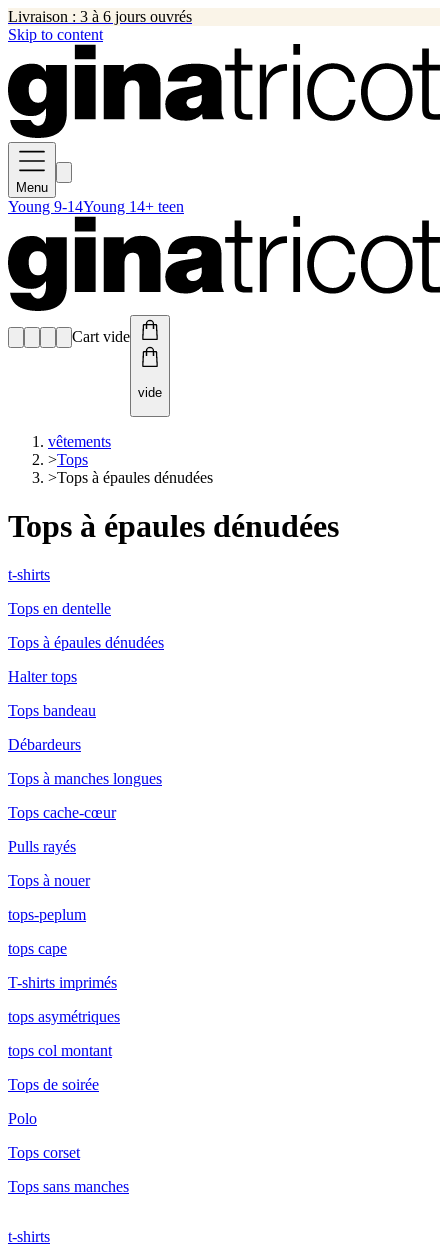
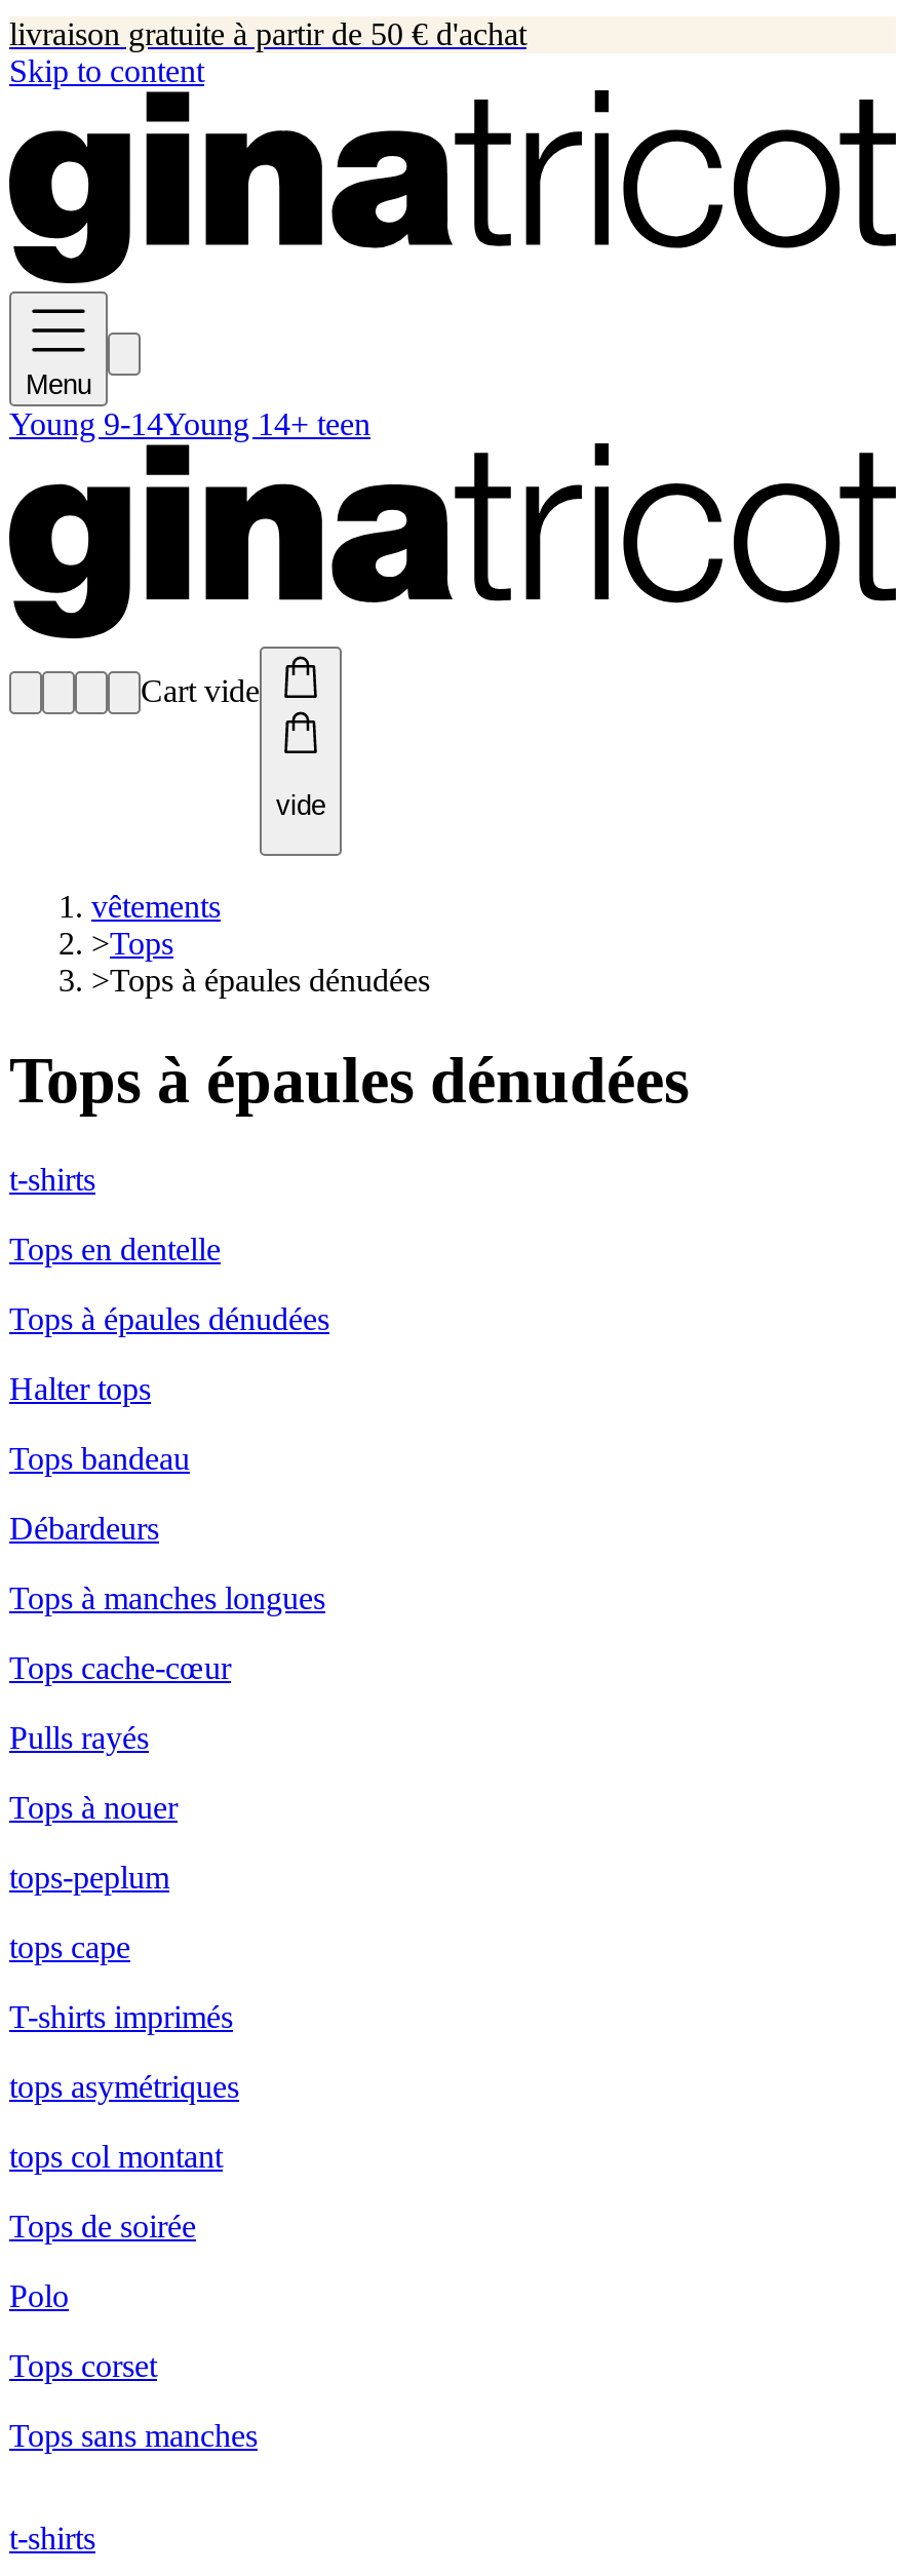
[8,8,192,25] Livraison : 3 à 6 jours ouvrés -> [9,16,526,51] livraison gratuite à partir de 50 € d'achat

